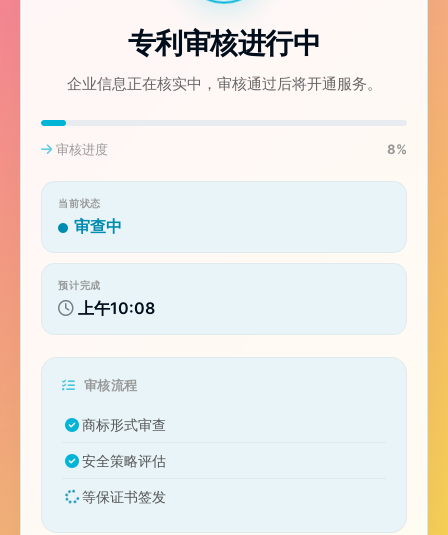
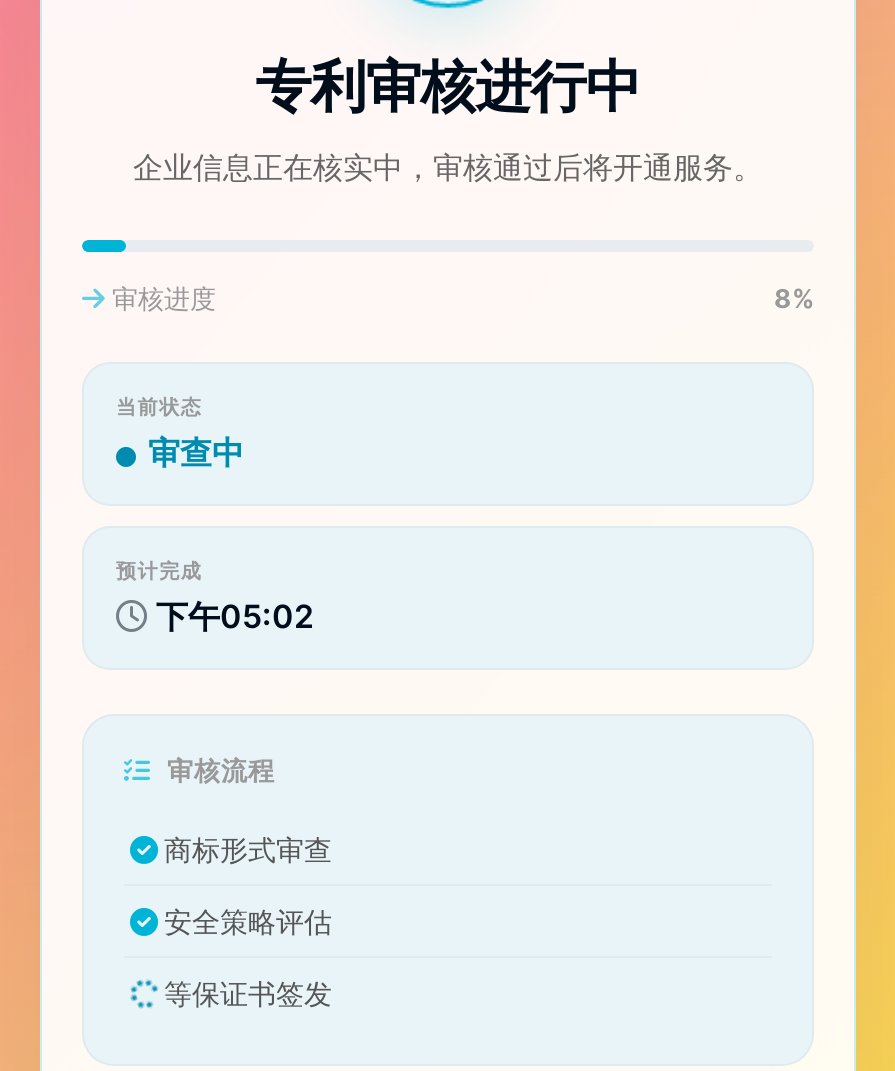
[78,298,155,318] 上午10:08 -> [156,596,314,636] 下午05:02

